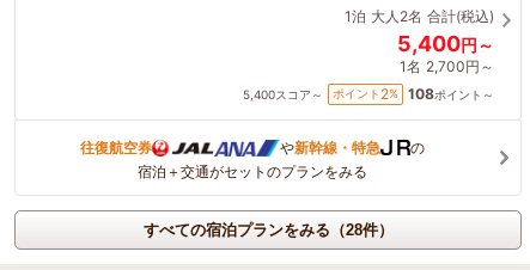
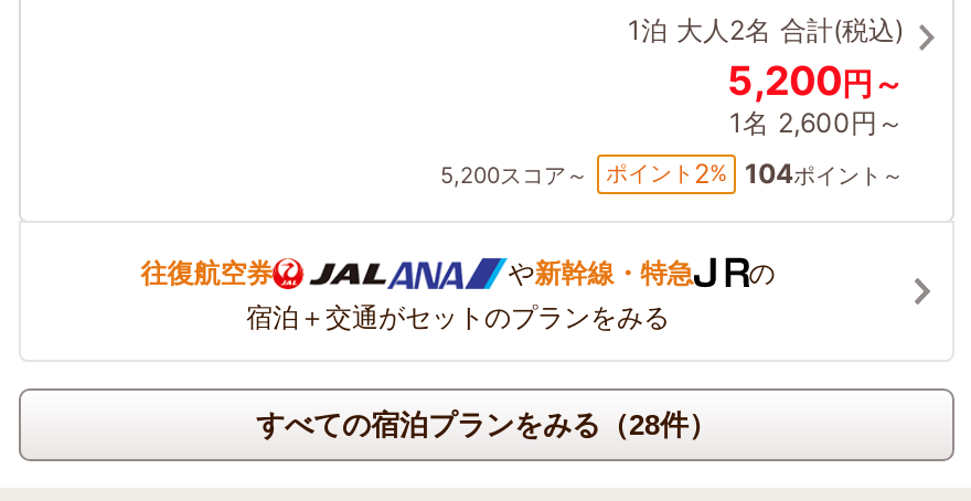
[397,31,494,56] 5,400円～ -> [727,57,904,103] 5,200円～
[400,57,494,75] 1名 2,700円～ -> [729,105,904,138] 1名 2,600円～
[243,87,323,101] 5,400スコア～ -> [440,160,588,187] 5,200スコア～
[333,84,494,103] ポイント2% 108ポイント～ -> [606,156,904,190] ポイント2% 104ポイント～

